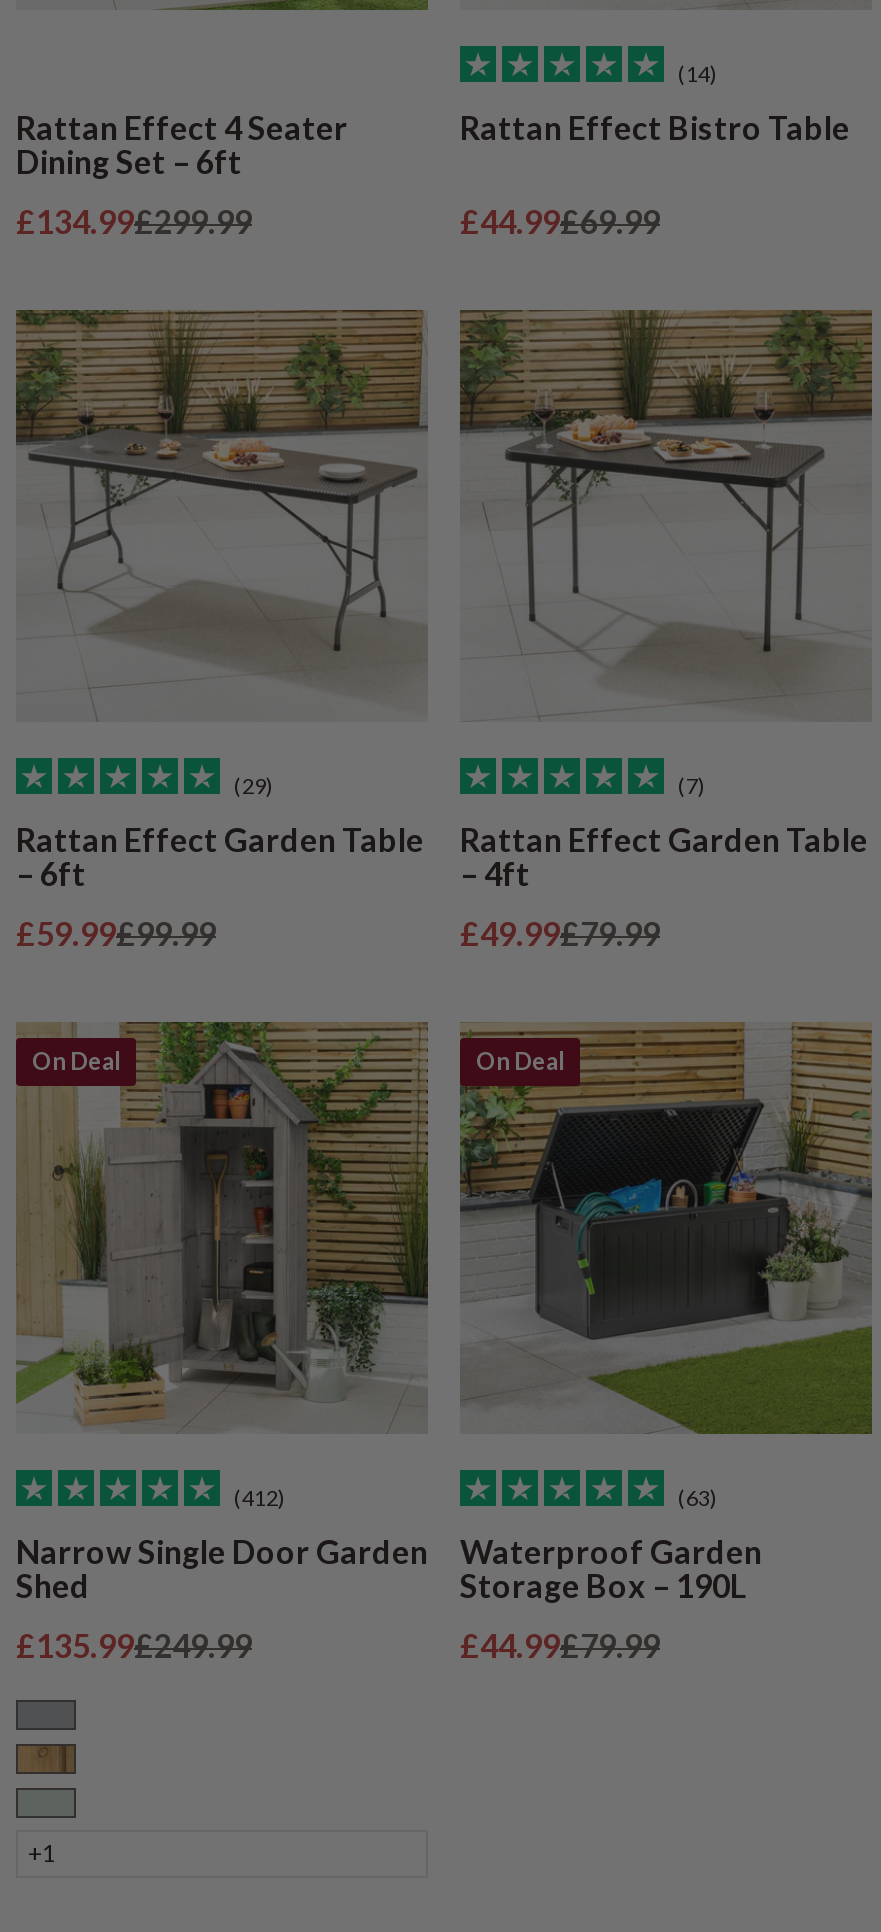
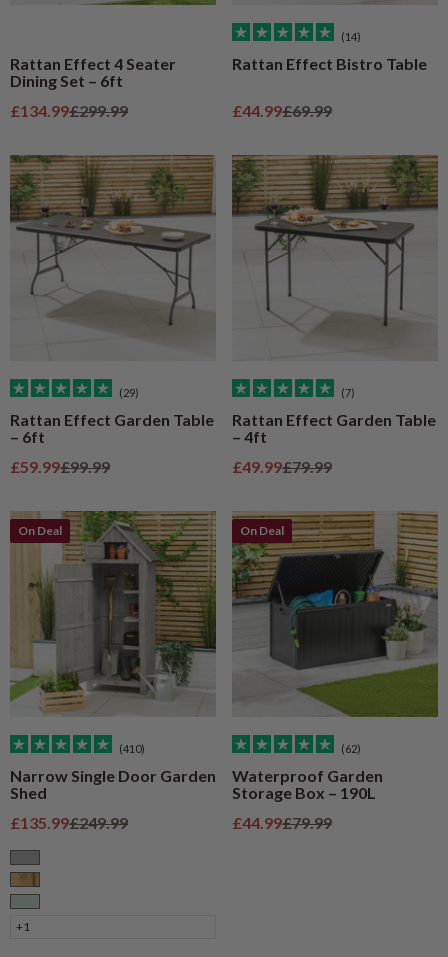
[234,1484,286,1510] (412) -> [119,742,145,755] (410)
[678,1484,718,1510] (63) -> [341,742,361,755] (62)

